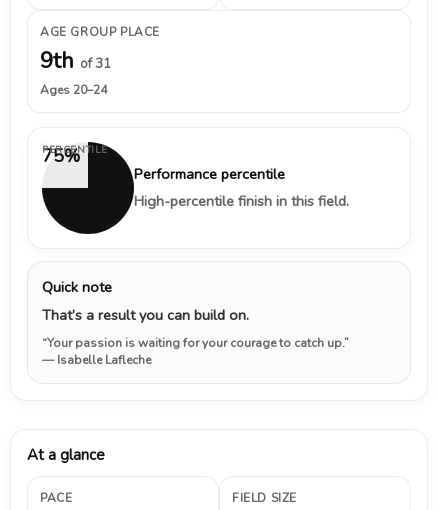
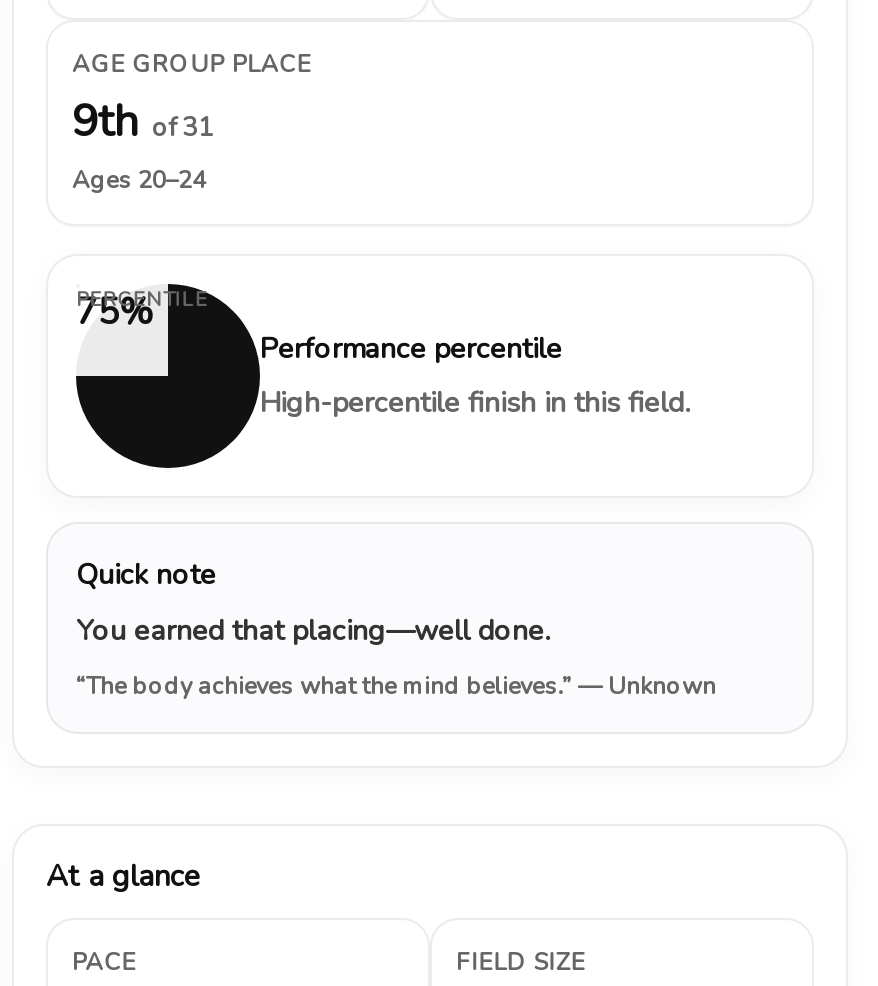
[42,305,249,325] That’s a result you can build on. -> [76,610,550,650] You earned that placing—well done.
[42,335,349,368] “Your passion is waiting for your courage to catch up.” | — Isabelle Lafleche -> [76,670,716,702] “The body achieves what the mind believes.” — Unknown

